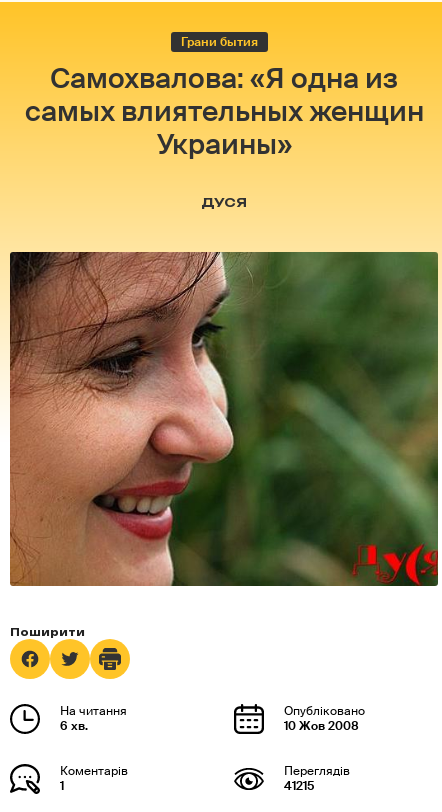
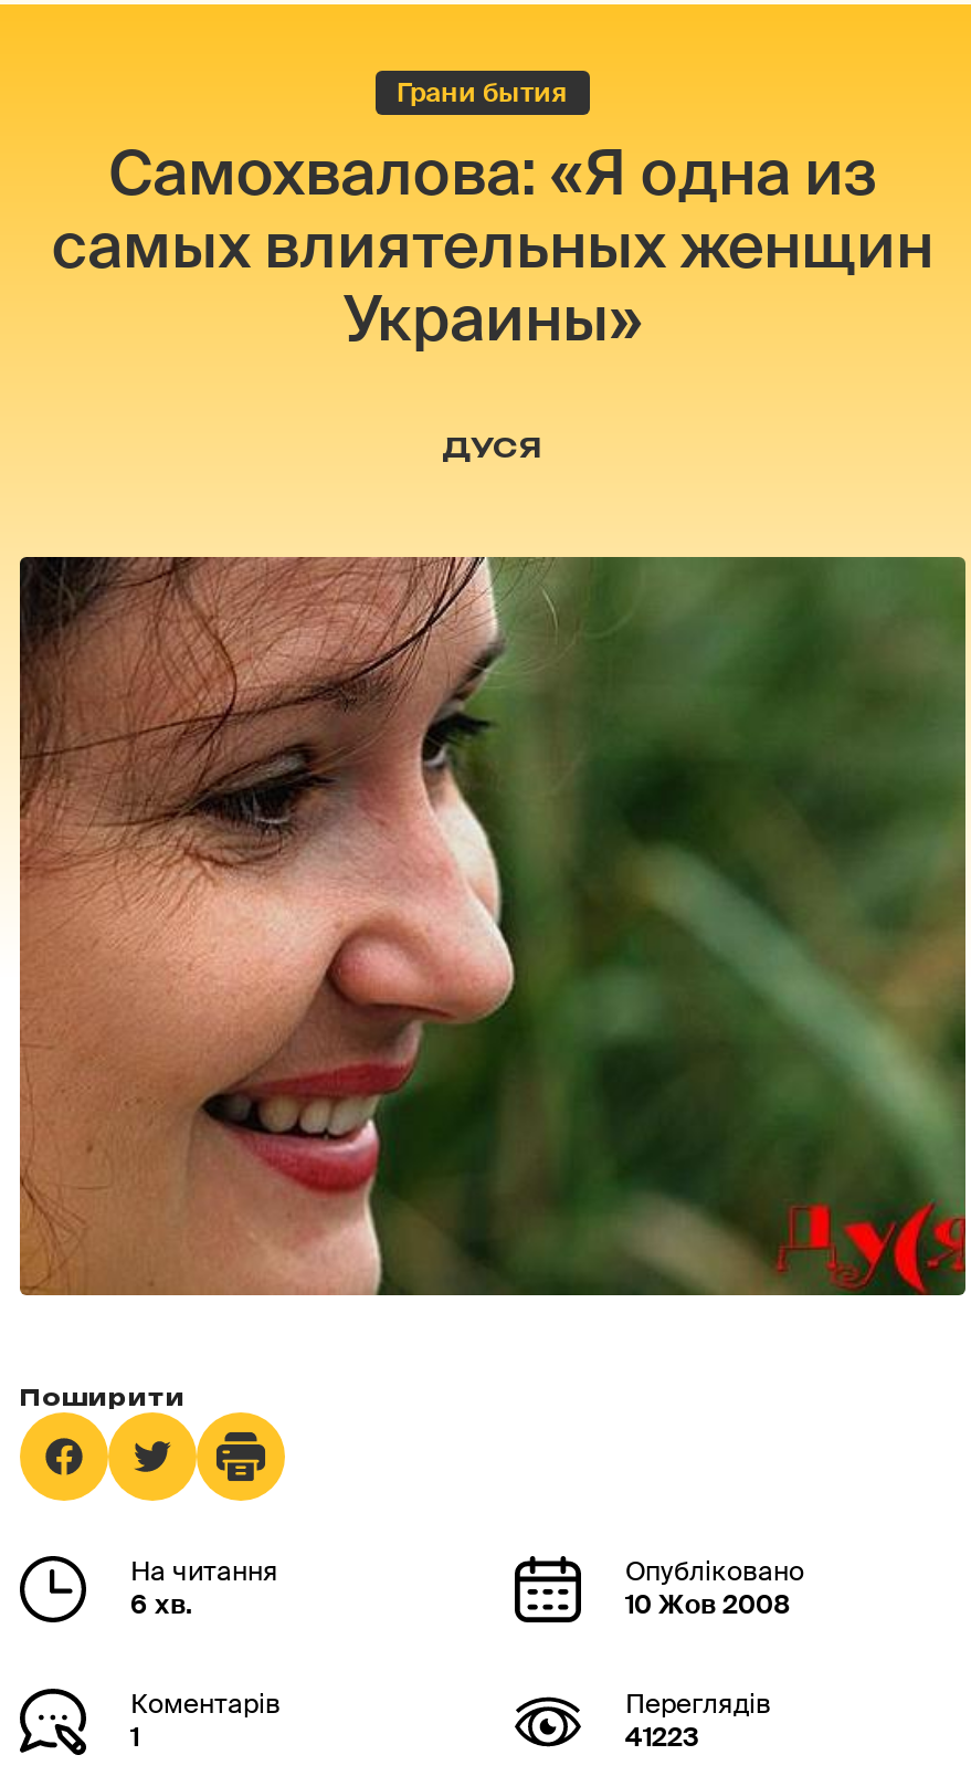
[284,778,314,794] 41215 -> [625,1720,698,1755] 41223

